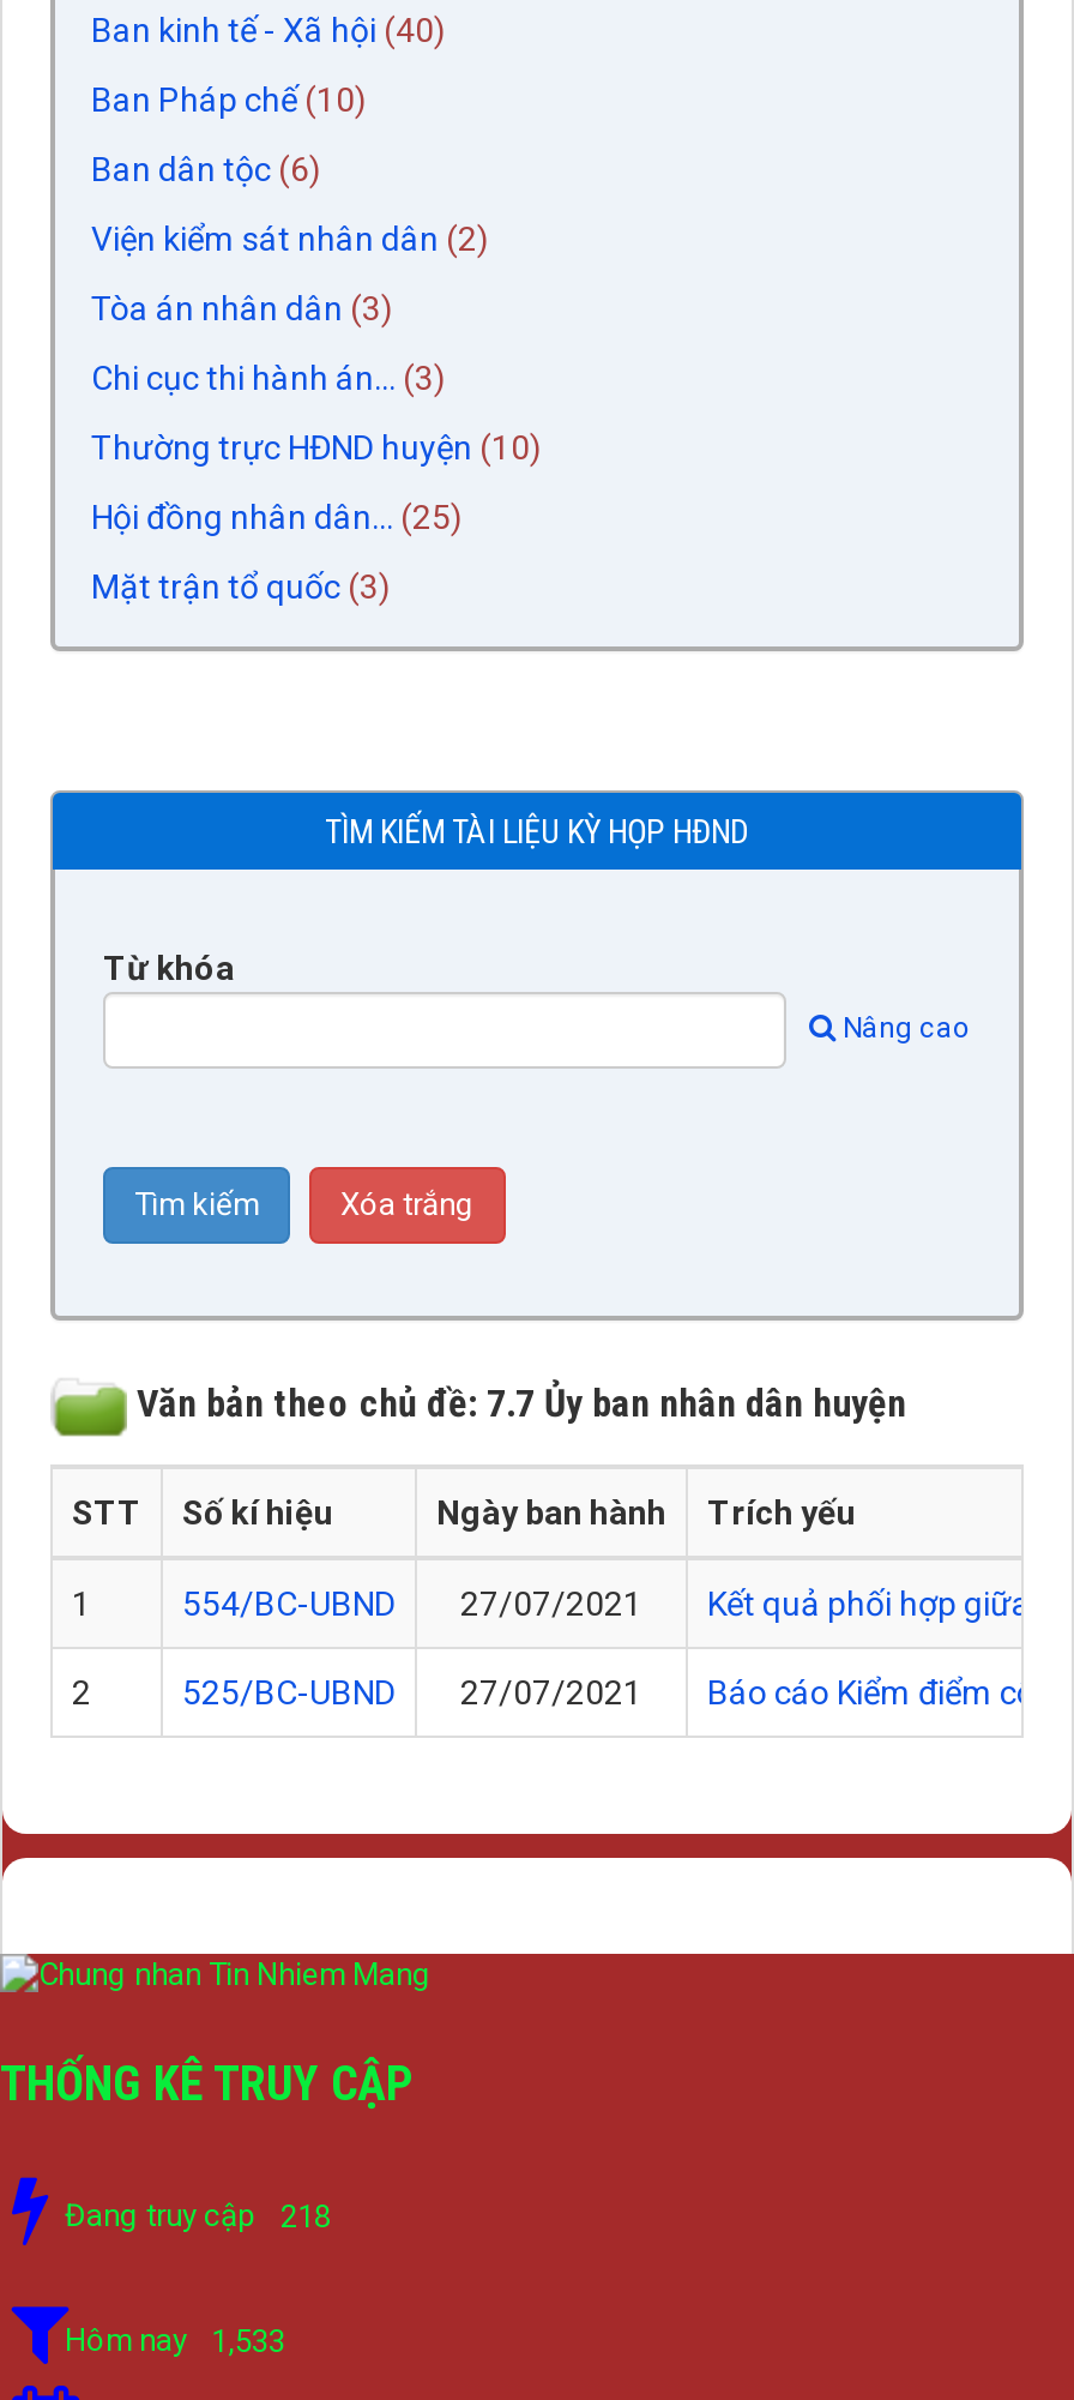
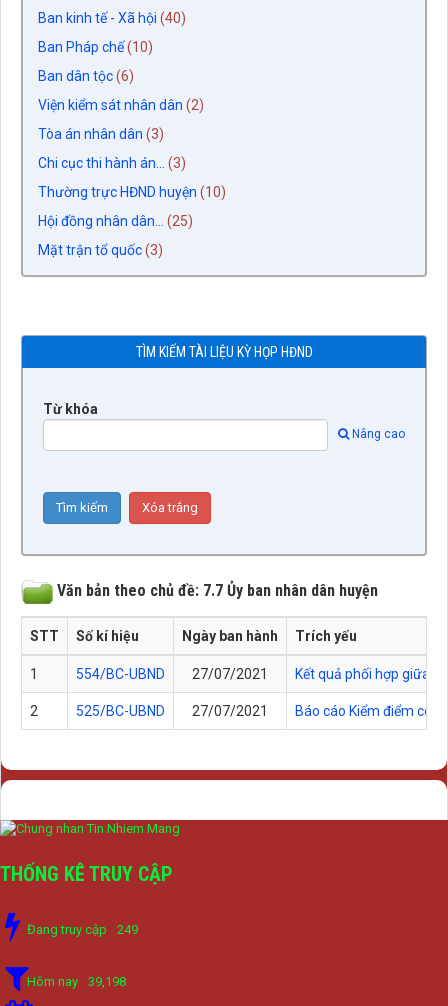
[65,2198,331,2235] Đang truy cập 218 -> [27,922,138,937] Đang truy cập 249
[65,2323,285,2360] Hôm nay 1,533 -> [27,974,126,989] Hôm nay 39,198

